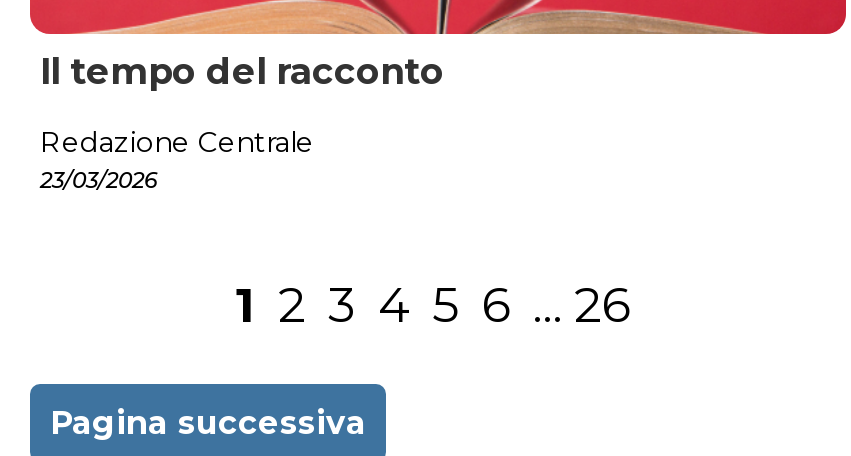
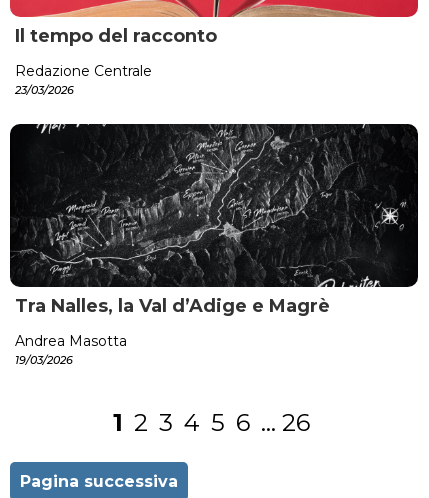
none -> [9,123,419,367] [image] | Tra Nalles, la Val d’Adige e Magrè | Andrea Masotta | 19/03/2026

